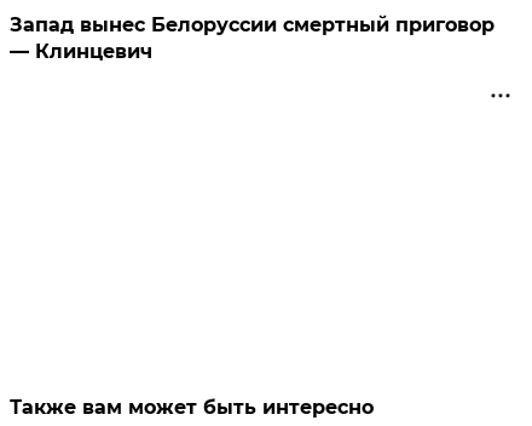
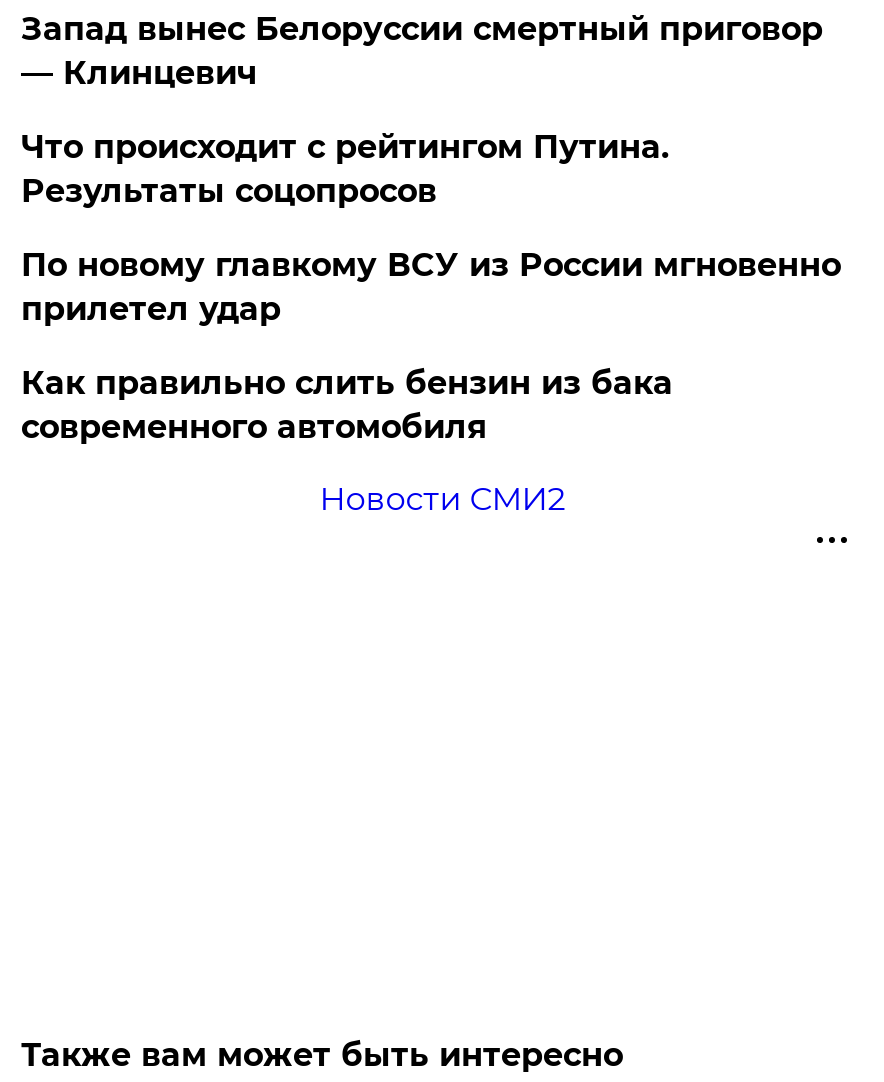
none -> [21,128,841,518] Что происходит с рейтингом Путина. | Результаты соцопросов | По новому главкому ВСУ из России мгновенно | прилетел удар | Как правильно слить бензин из бака | современного автомобиля | Новости СМИ2

